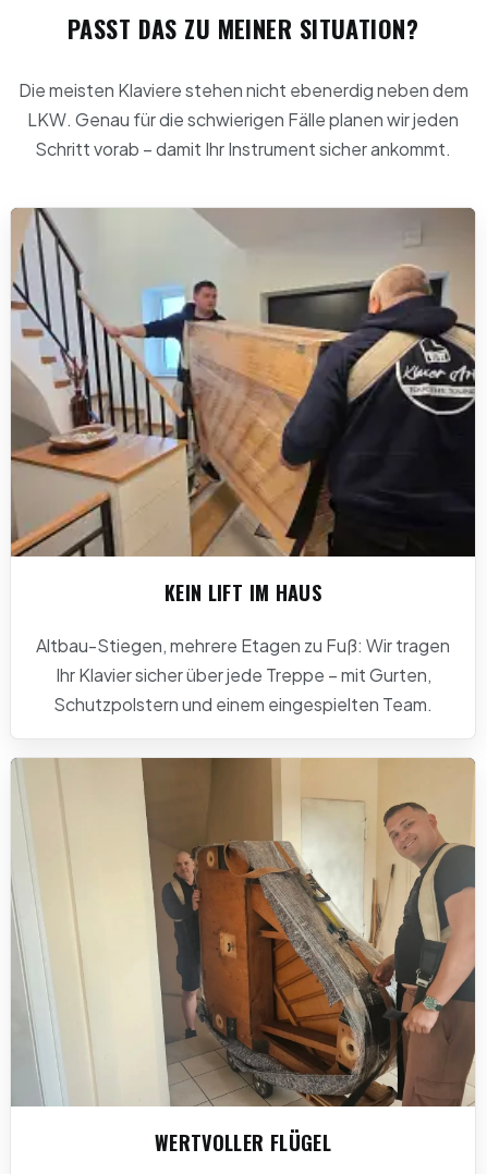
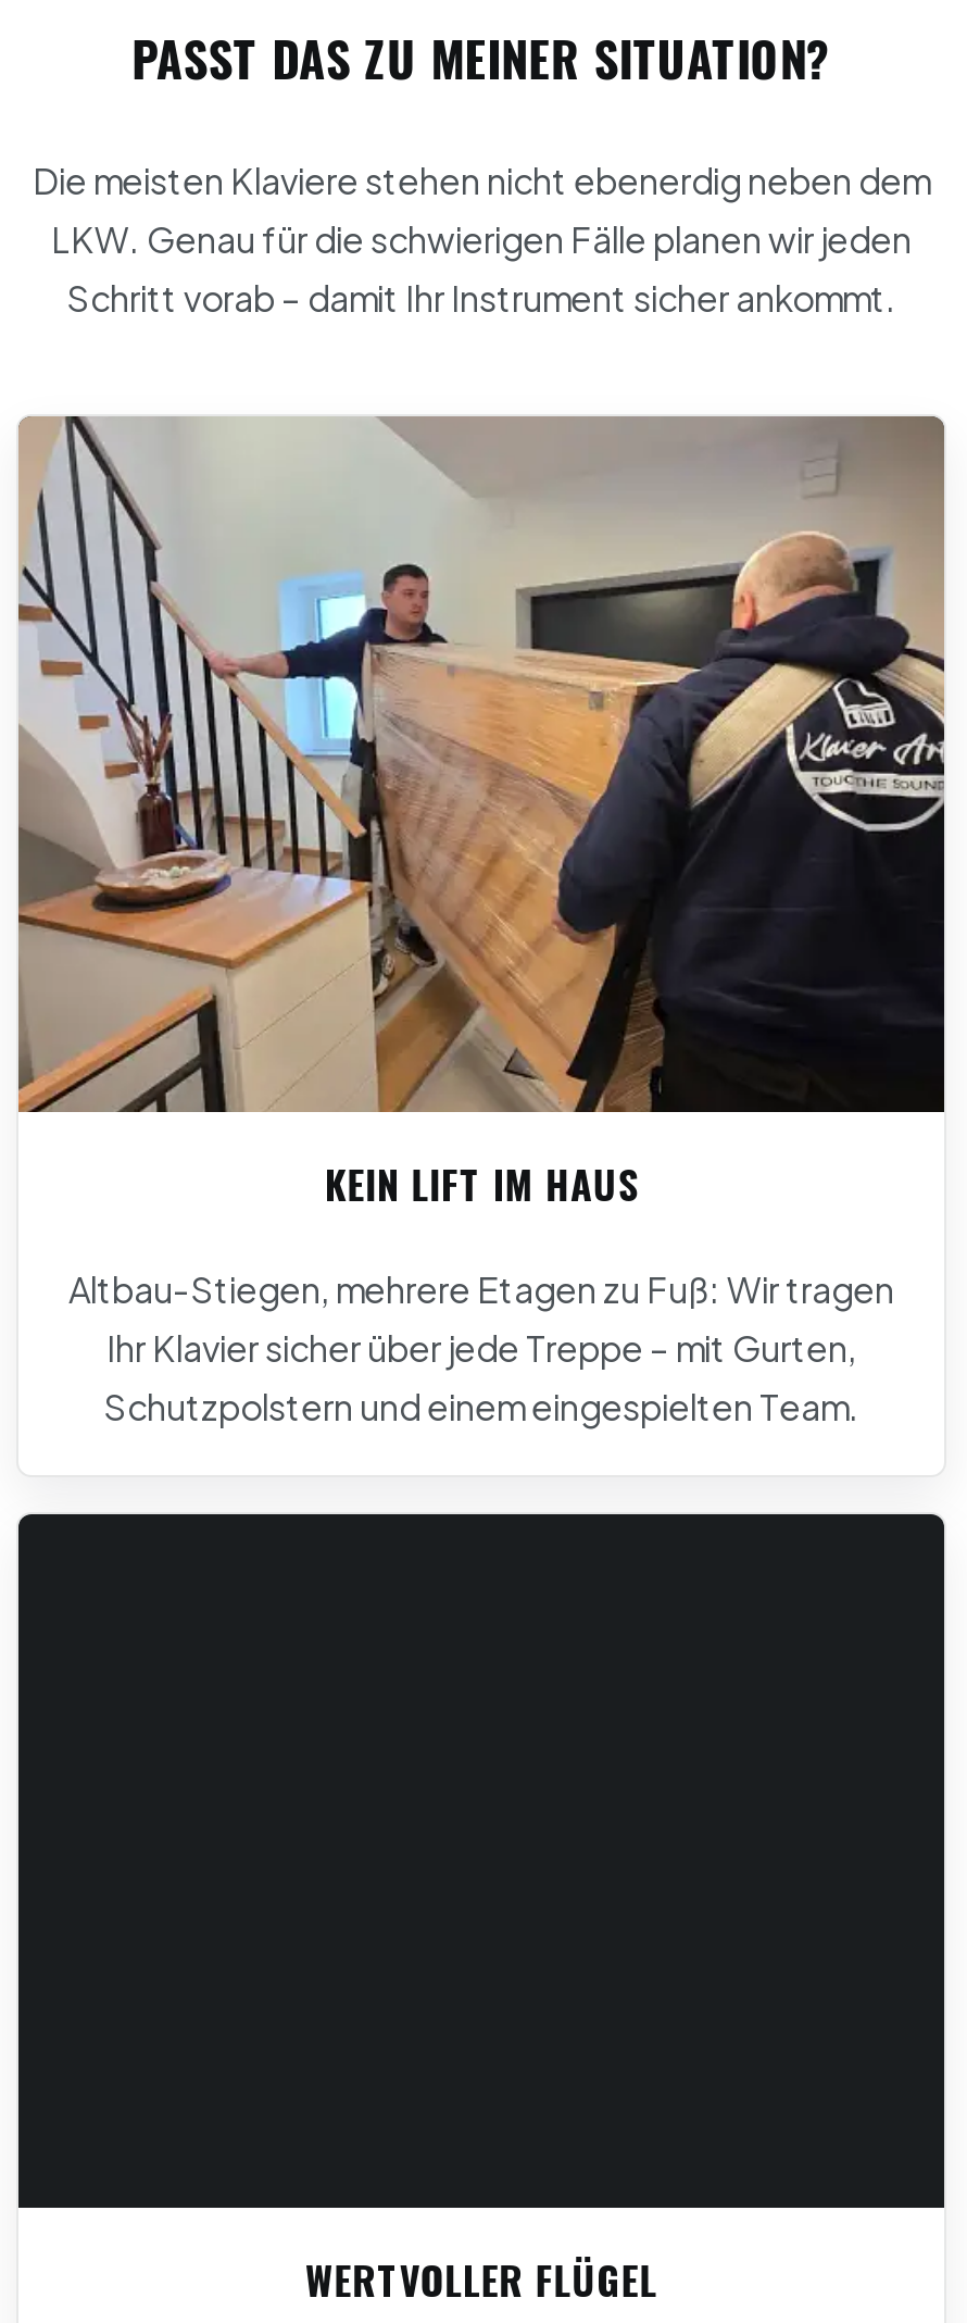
[11,757,476,1108] [image] -> none

